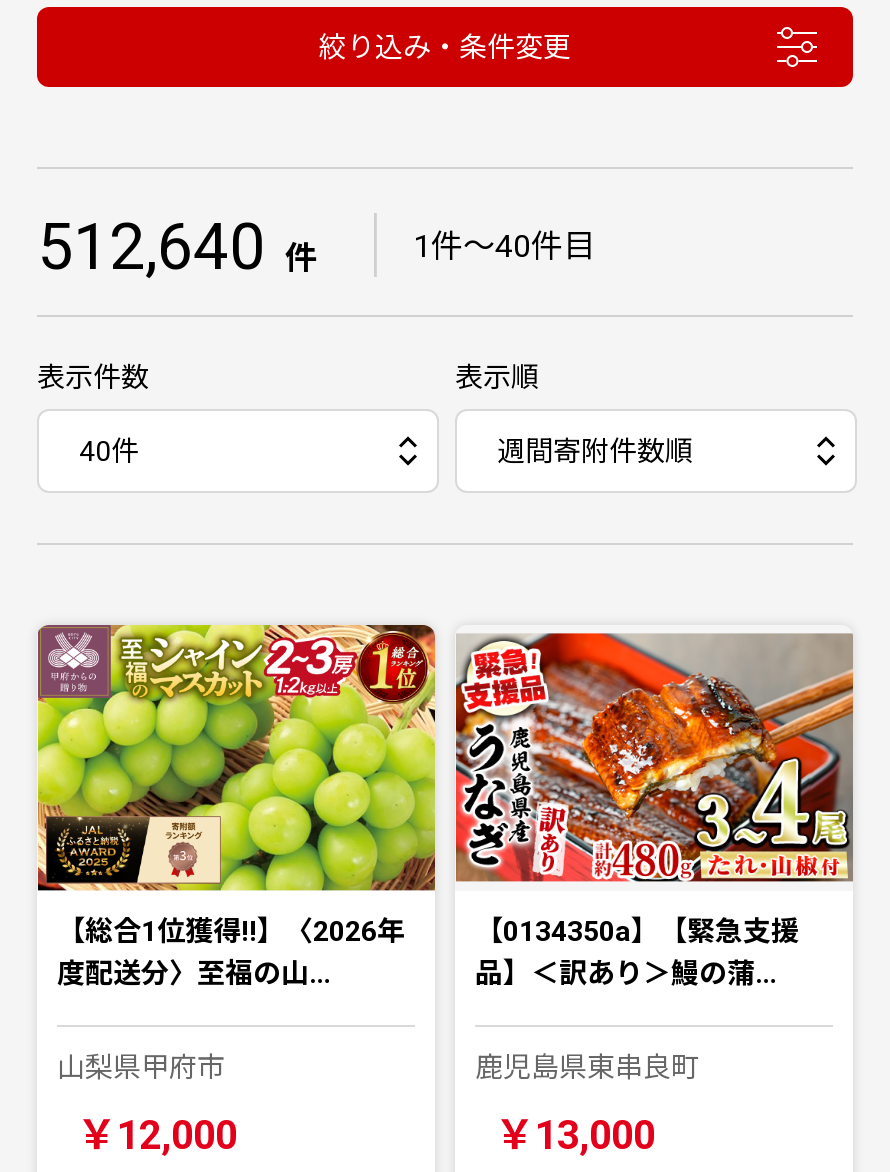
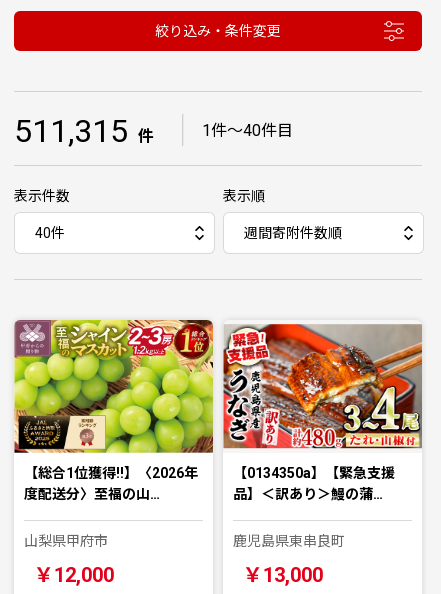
[37,209,595,285] 512,640 件 ｜ 1件〜40件目 -> [14,112,293,150] 511,315 件 ｜ 1件〜40件目

